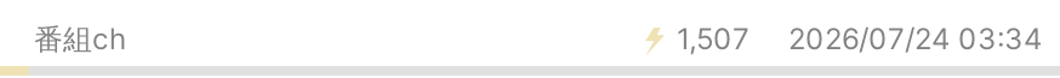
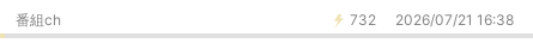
[677,21,750,57] 1,507 -> [350,11,376,29] 732
[788,21,1043,57] 2026/07/24 03:34 -> [395,11,514,29] 2026/07/21 16:38

